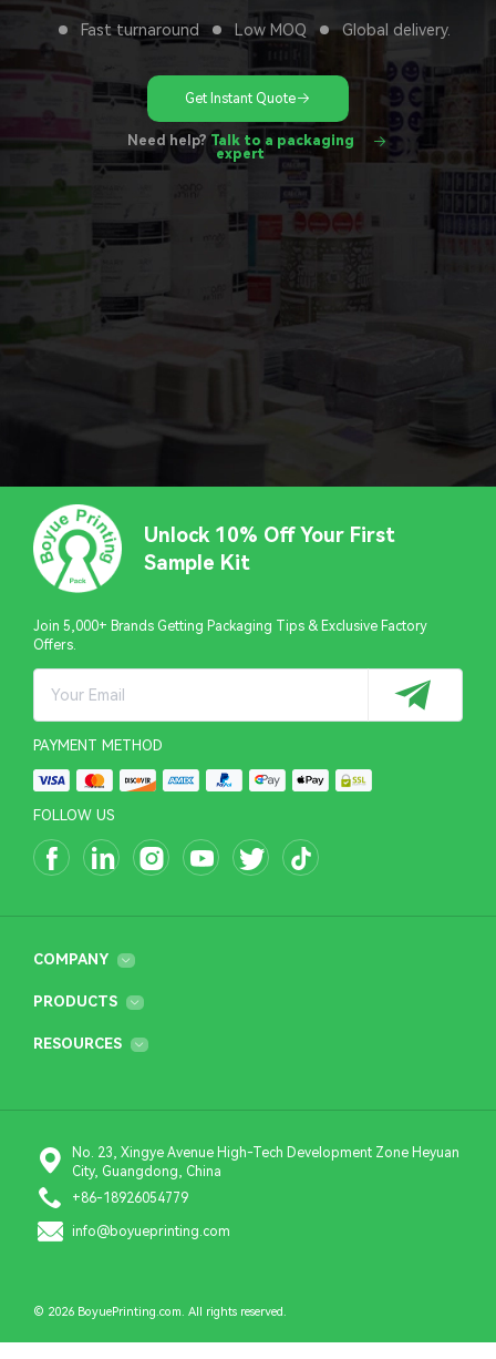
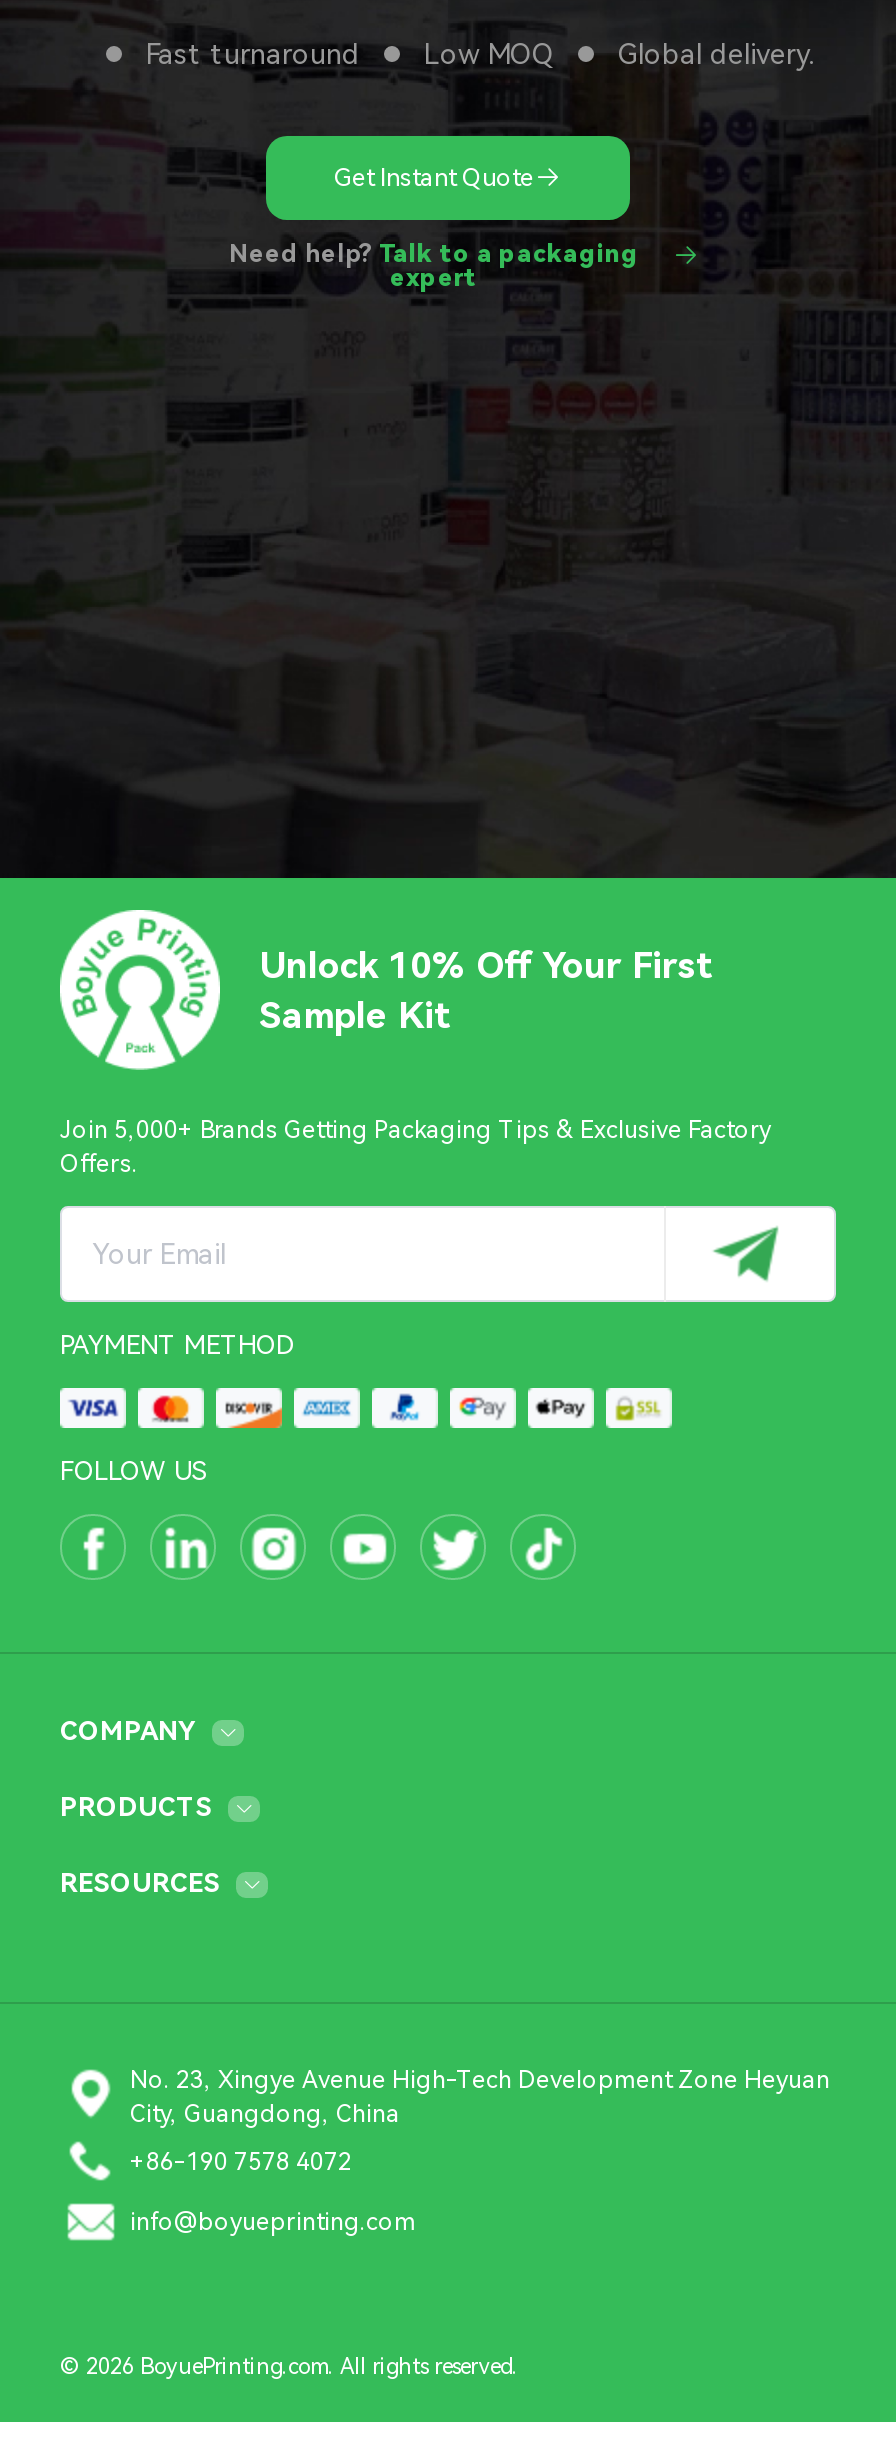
[72,1190,188,1205] +86-18926054779 -> [130,2147,352,2175] +86-190 7578 4072

